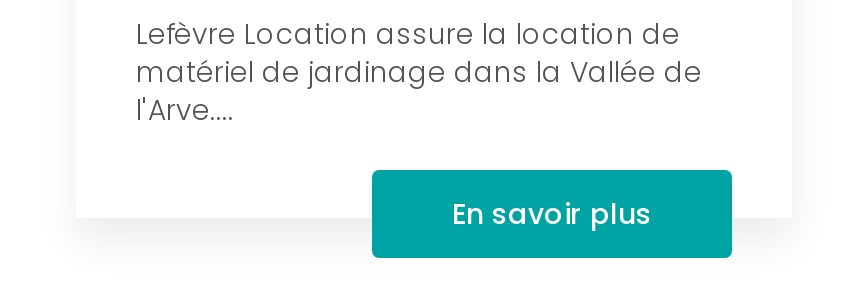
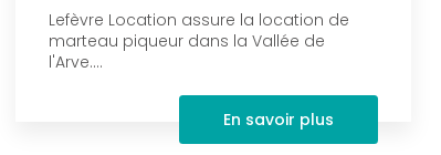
[136,52,702,92] matériel de jardinage dans la Vallée de -> [49,30,325,52] marteau piqueur dans la Vallée de

